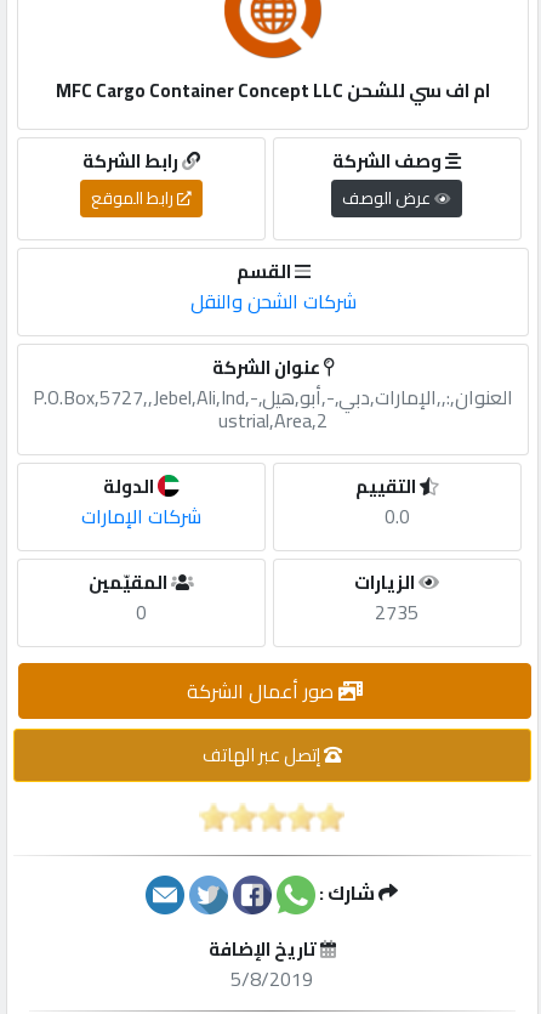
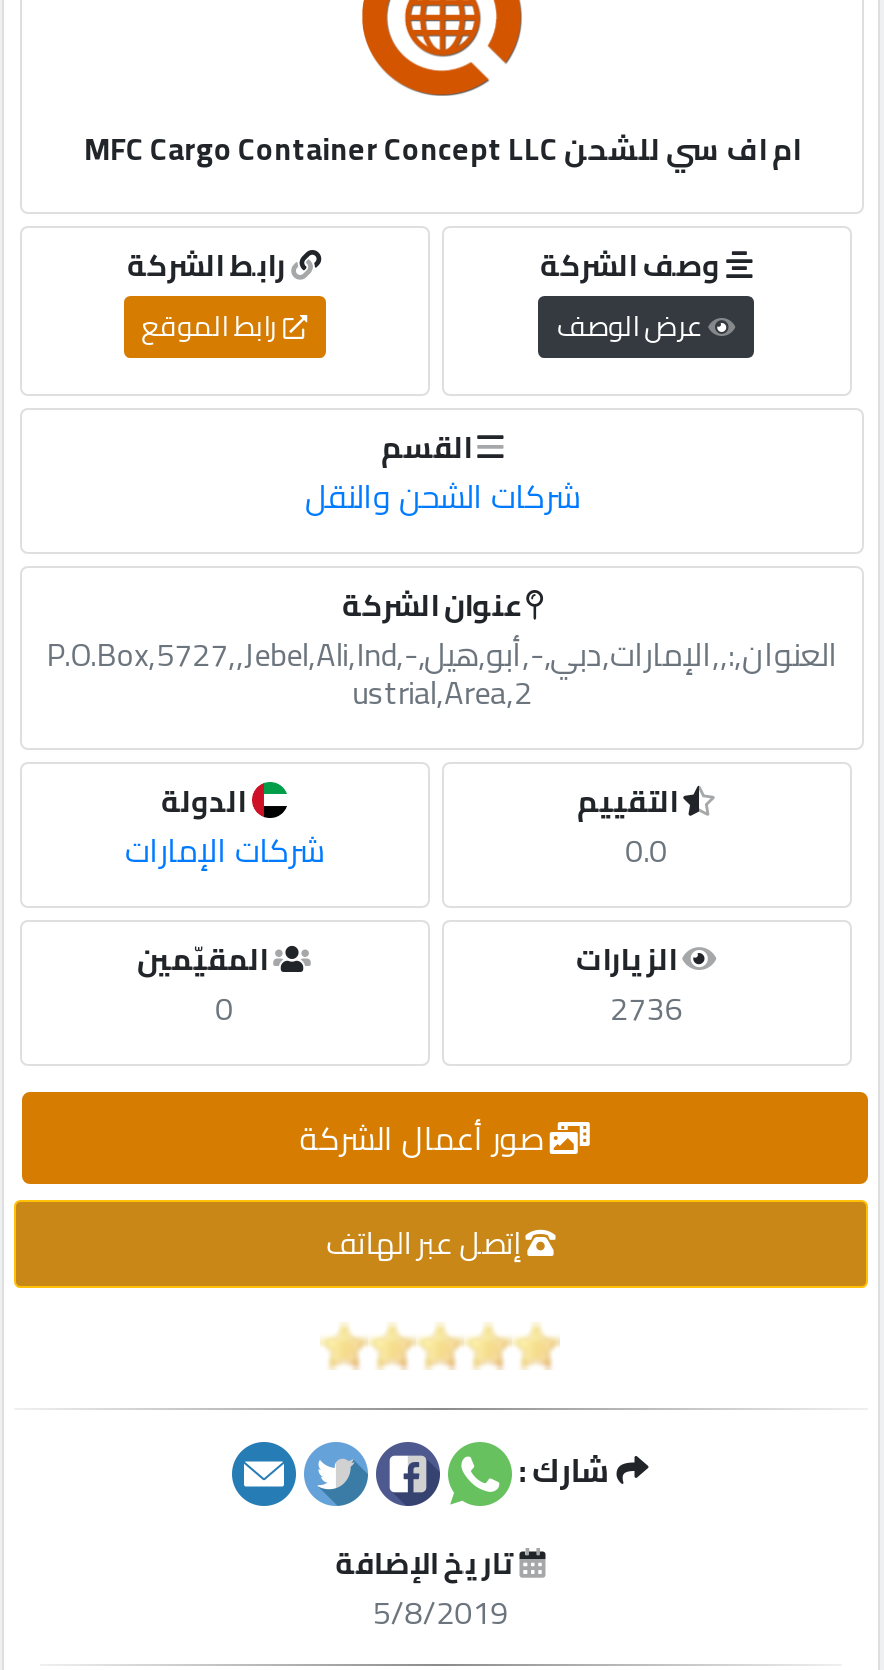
[375,594,419,630] 2735 -> [610,978,682,1038] 2736

